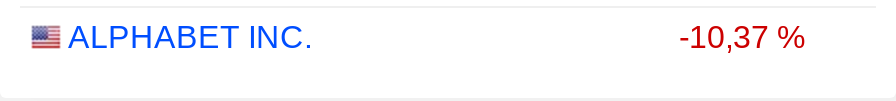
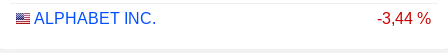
[679,19,805,53] -10,37 % -> [377,10,431,27] -3,44 %

